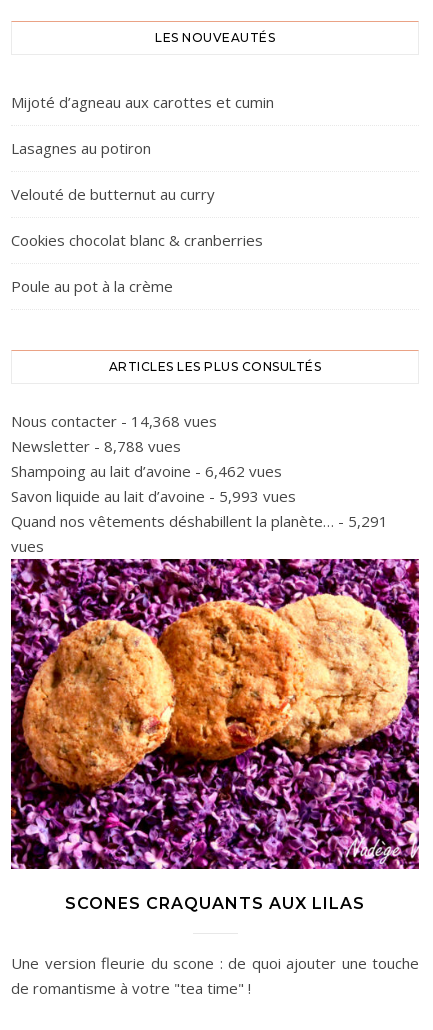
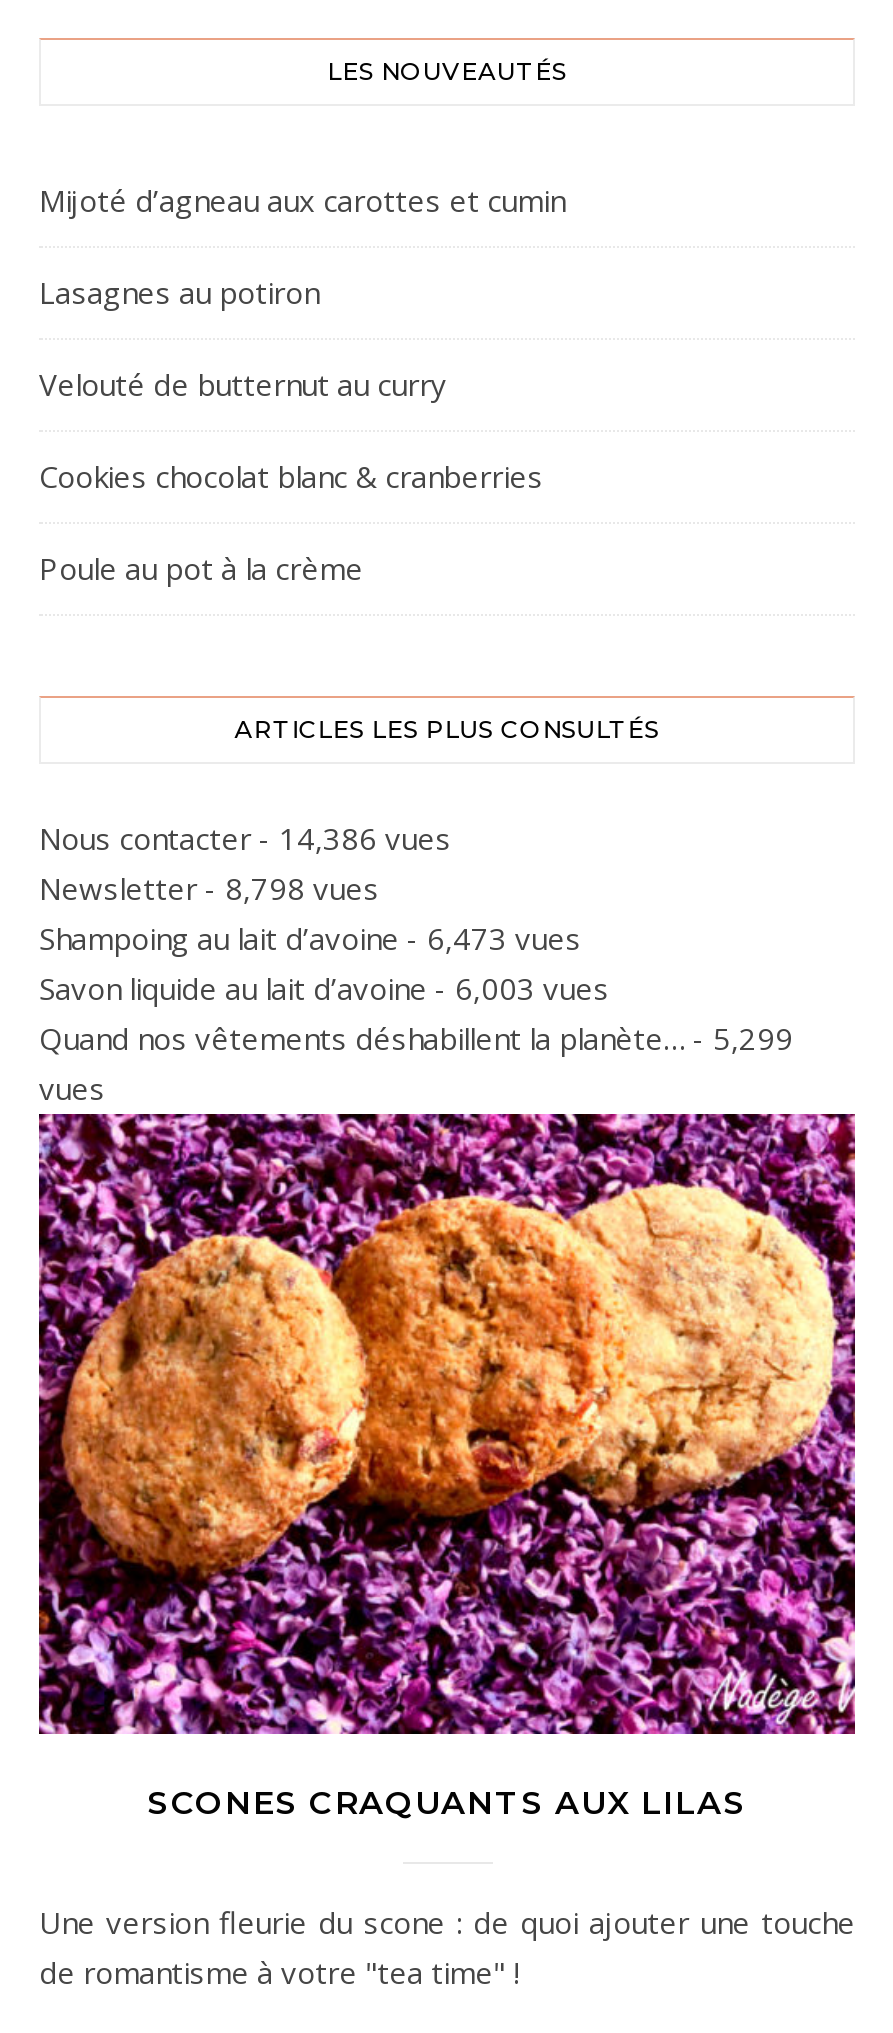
[11,411,217,431] Nous contacter - 14,368 vues -> [39,818,451,858] Nous contacter - 14,386 vues
[11,436,181,456] Newsletter - 8,788 vues -> [39,868,379,908] Newsletter - 8,798 vues
[11,461,282,481] Shampoing au lait d’avoine - 6,462 vues -> [39,918,581,958] Shampoing au lait d’avoine - 6,473 vues
[11,486,296,506] Savon liquide au lait d’avoine - 5,993 vues -> [39,968,609,1008] Savon liquide au lait d’avoine - 6,003 vues
[11,511,388,531] Quand nos vêtements déshabillent la planète… - 5,291 -> [39,1018,793,1058] Quand nos vêtements déshabillent la planète… - 5,299

